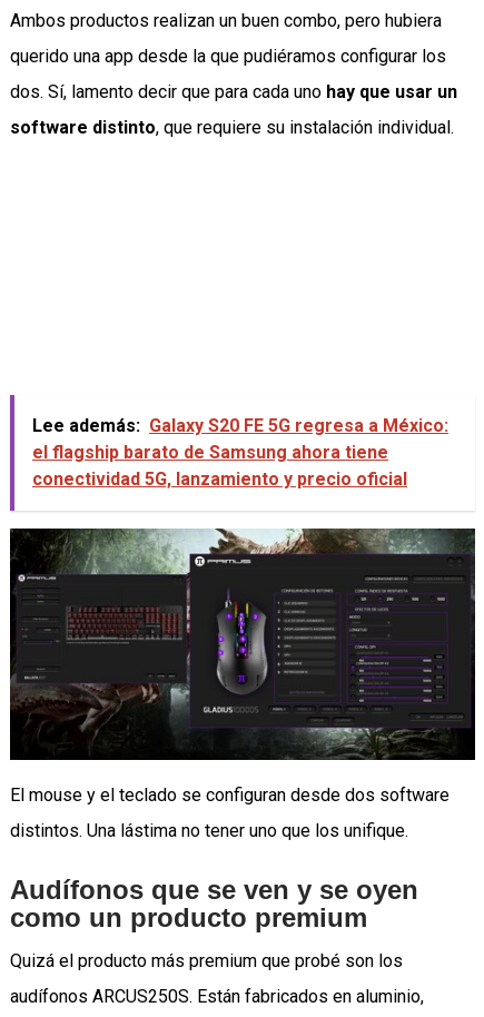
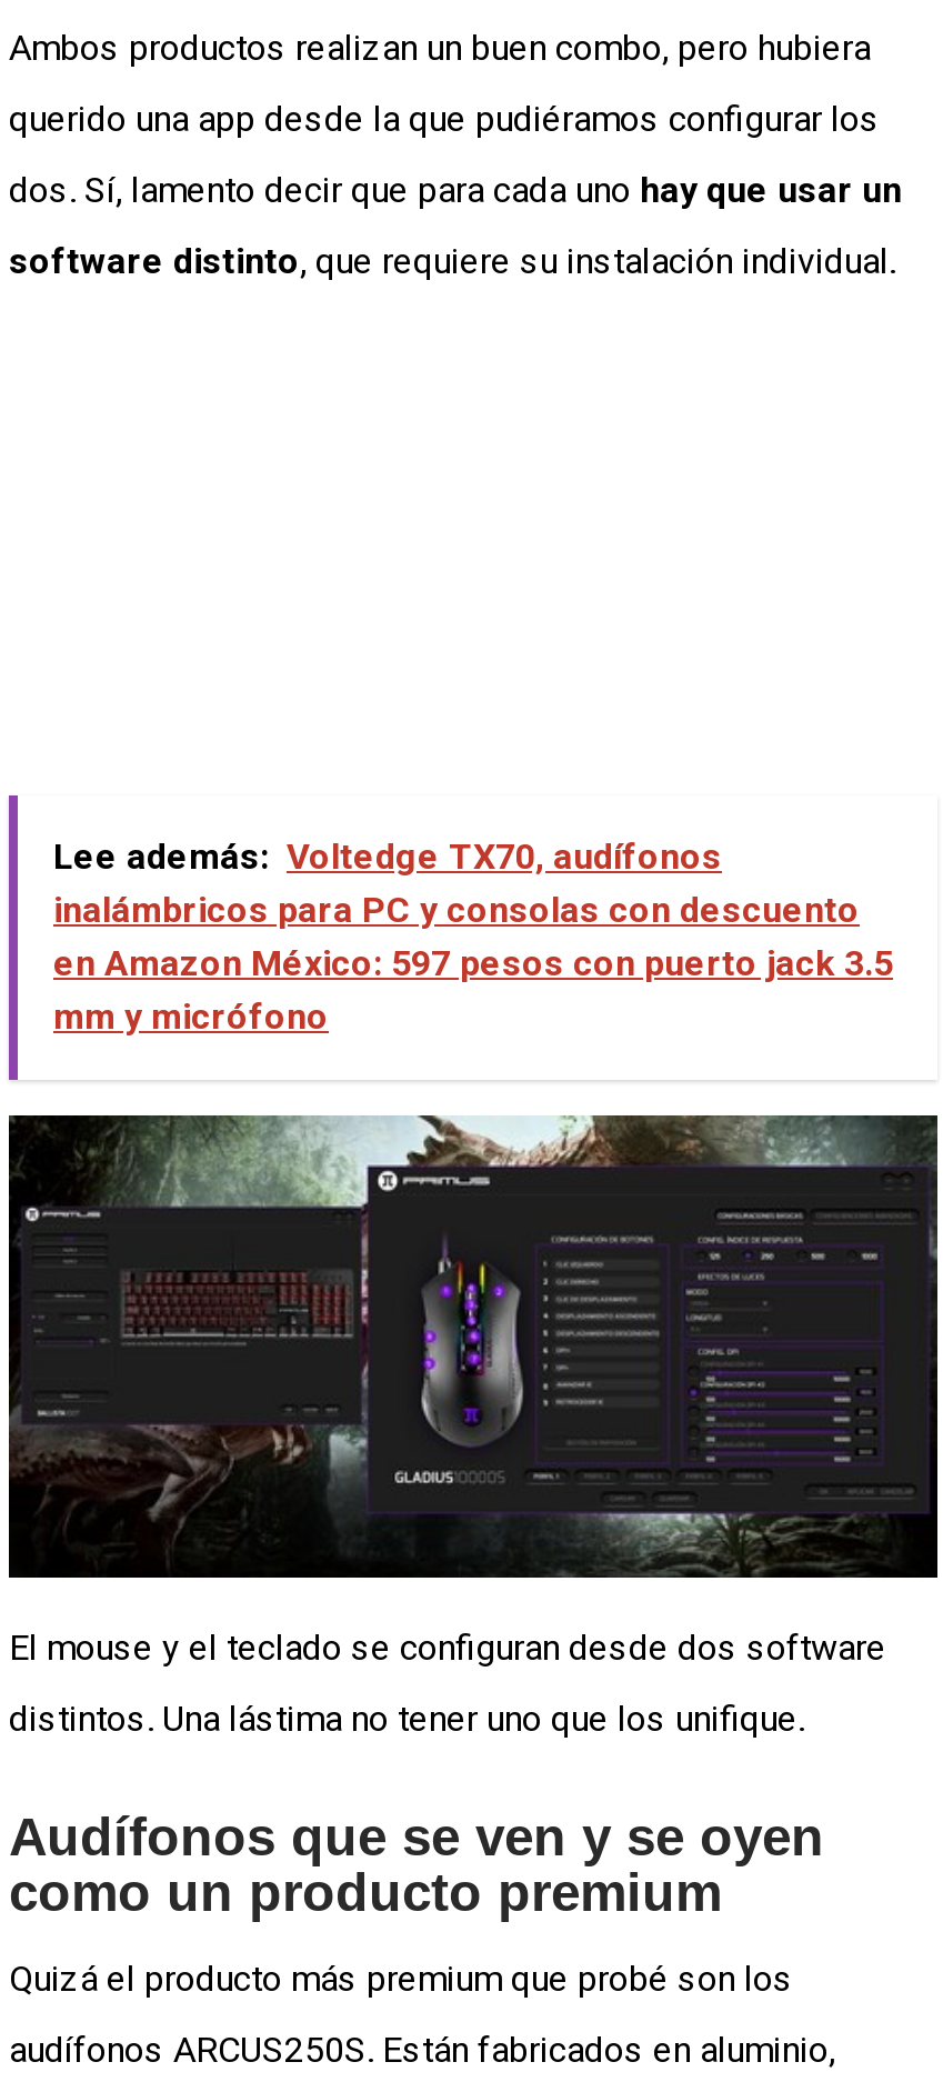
[32,415,448,489] Lee además: Galaxy S20 FE 5G regresa a México: | el flagship barato de Samsung ahora tiene | conectividad 5G, lanzamiento y precio oficial -> [53,835,893,1037] Lee además: Voltedge TX70, audífonos | inalámbricos para PC y consolas con descuento | en Amazon México: 597 pesos con puerto jack 3.5 | mm y micrófono

